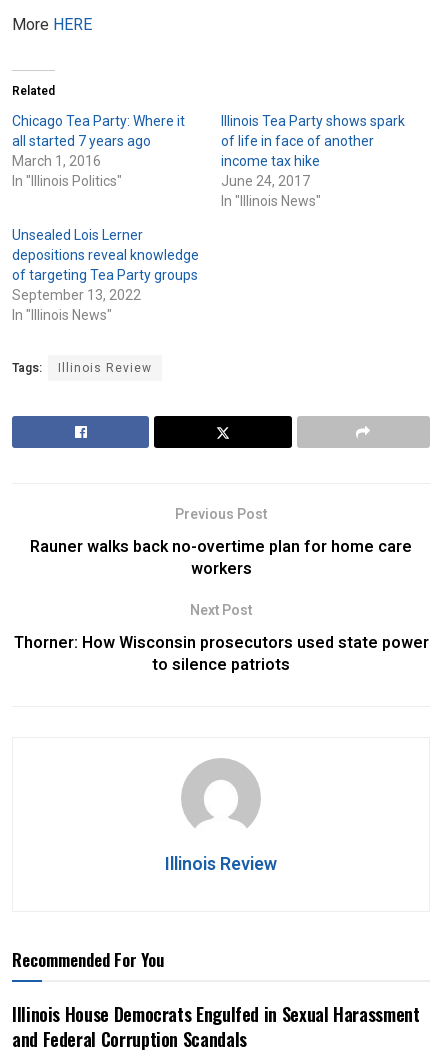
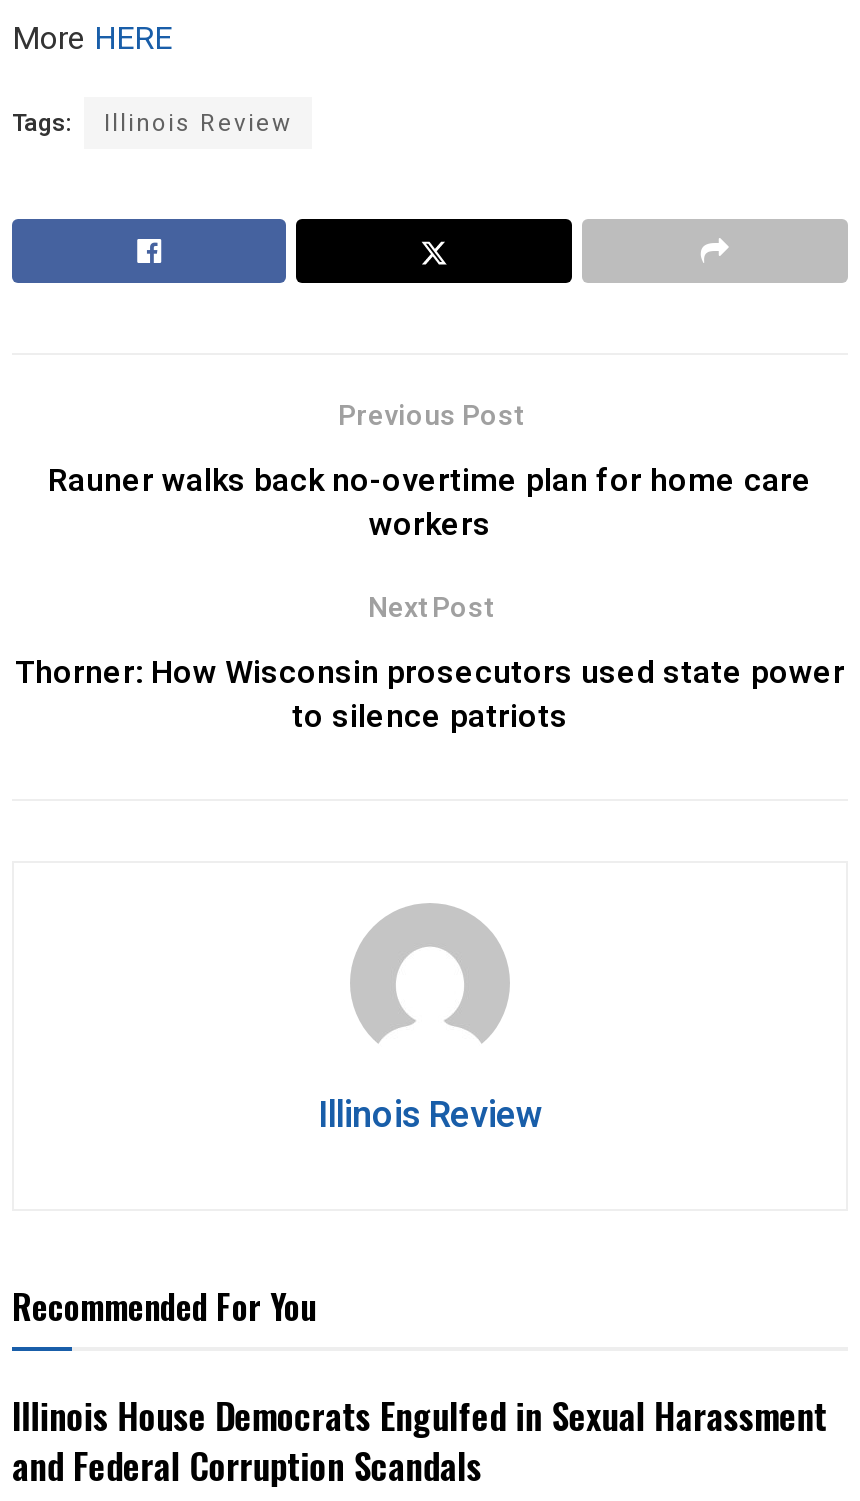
[12,82,185,189] Related | Chicago Tea Party: Where it | all started 7 years ago | March 1, 2016 | In "Illinois Politics" -> none
[12,113,405,323] Illinois Tea Party shows spark | of life in face of another | income tax hike | June 24, 2017 | In "Illinois News" | Unsealed Lois Lerner | depositions reveal knowledge | of targeting Tea Party groups | September 13, 2022 | In "Illinois News" -> none

